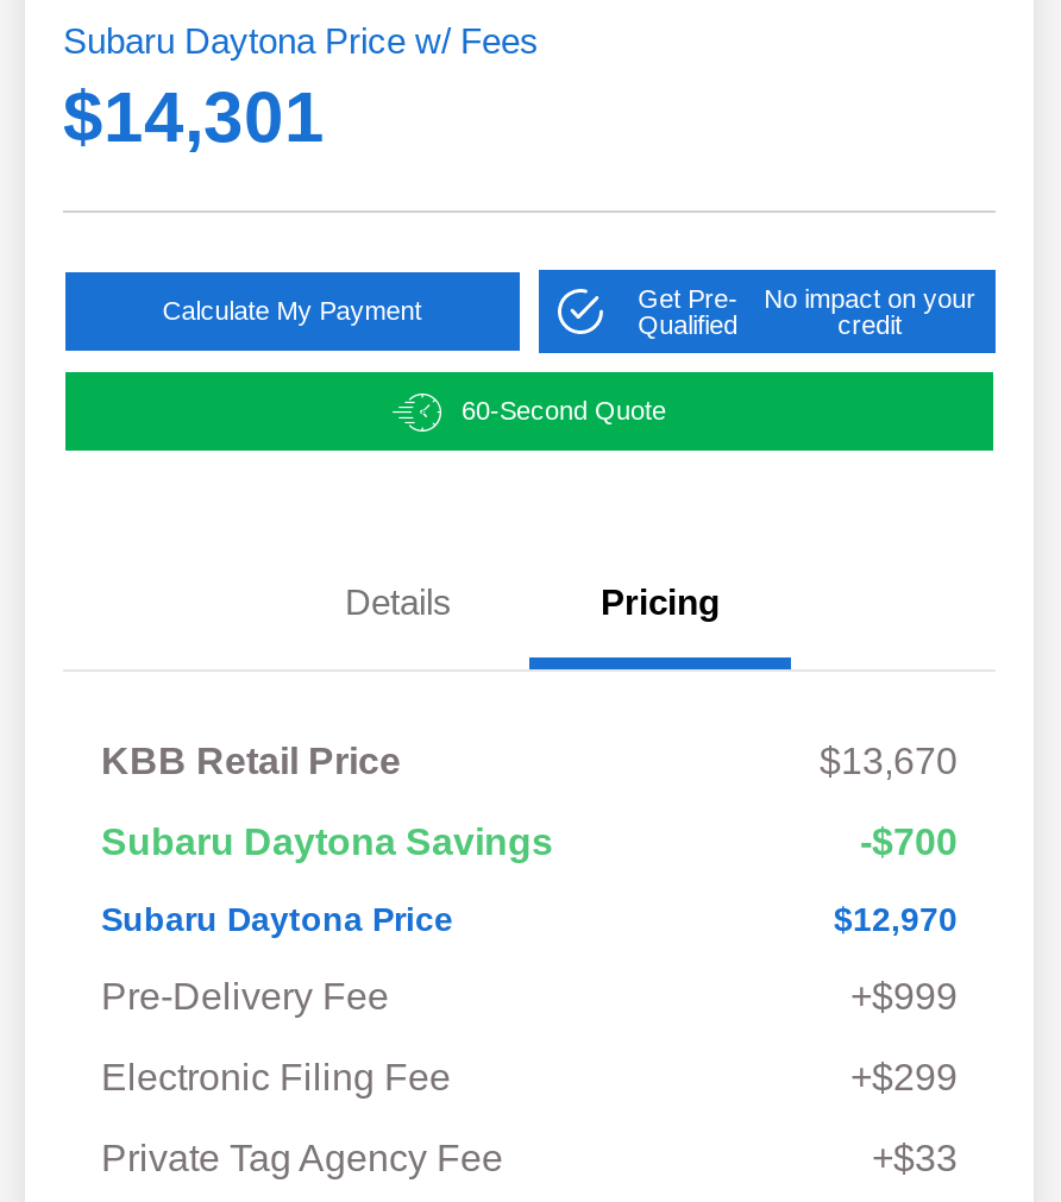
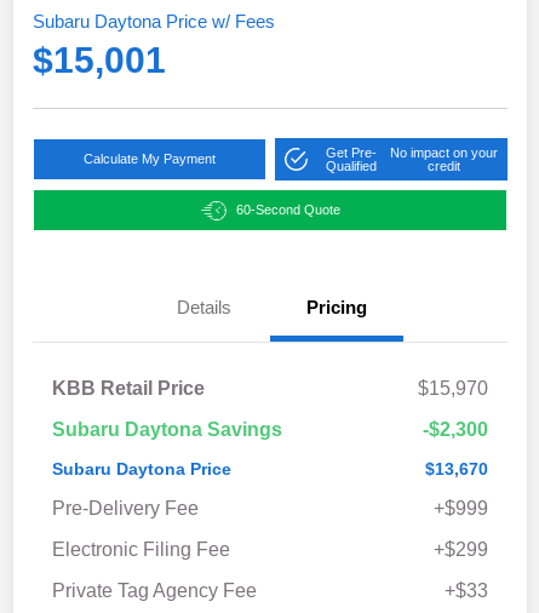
[63,78,325,156] $14,301 -> [33,40,166,80] $15,001
[820,741,958,782] $13,670 -> [418,378,488,399] $15,970
[860,822,958,862] -$700 -> [423,419,488,440] -$2,300
[834,900,958,939] $12,970 -> [425,459,488,479] $13,670

